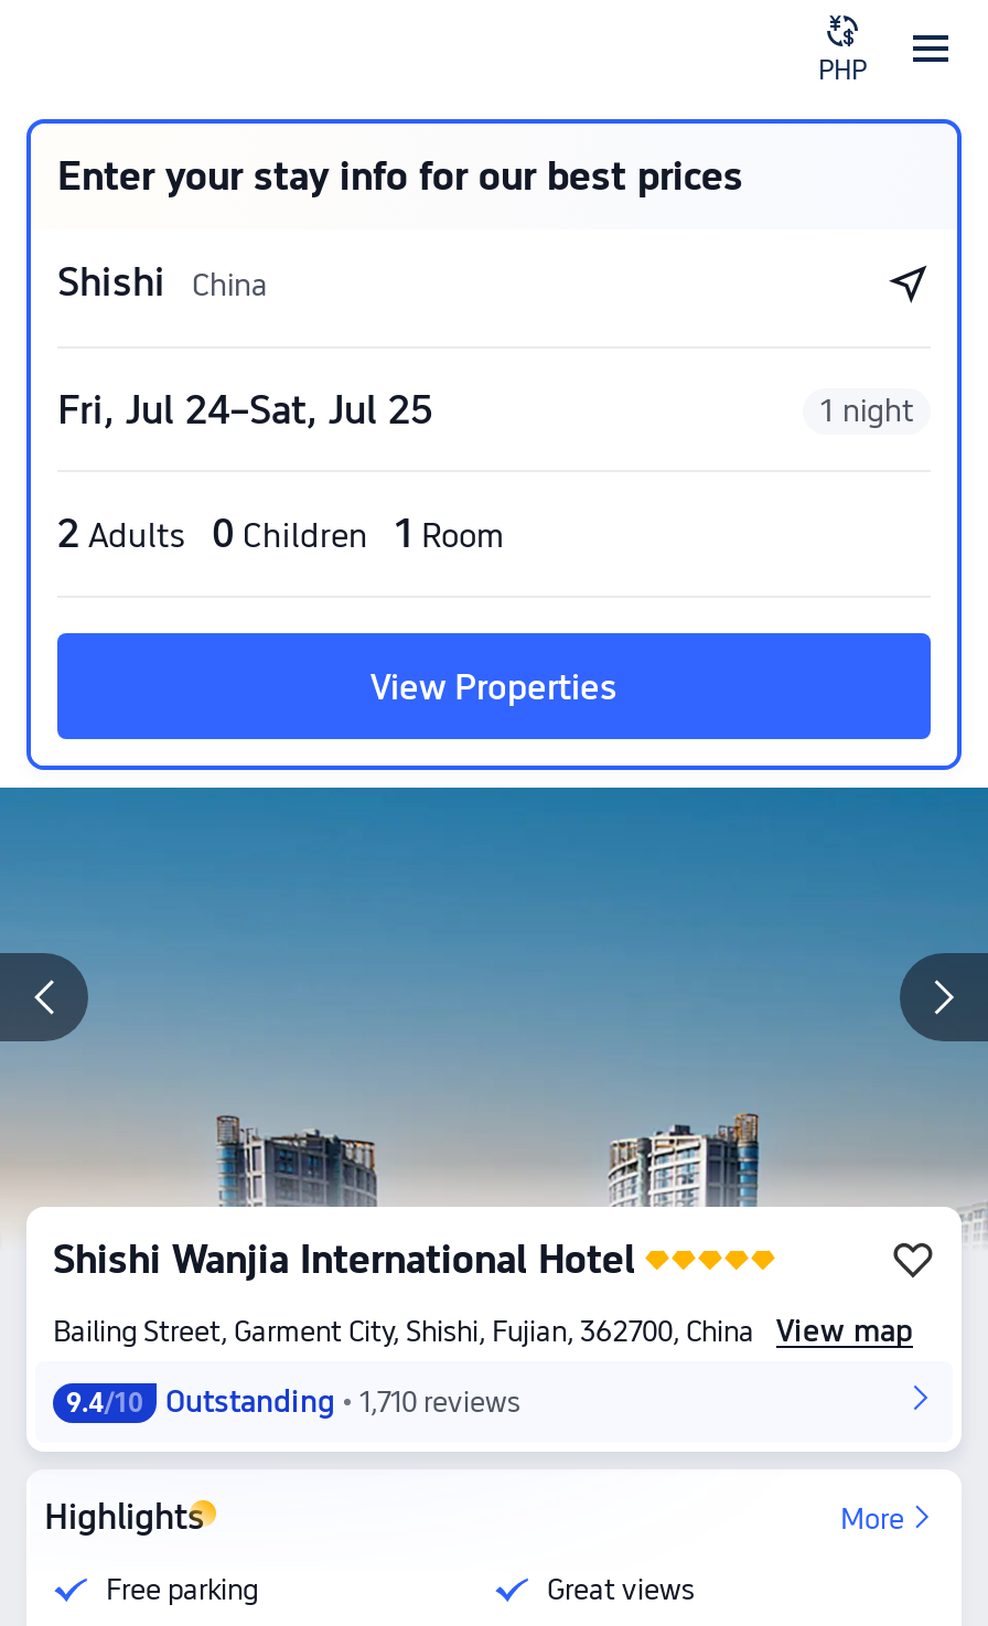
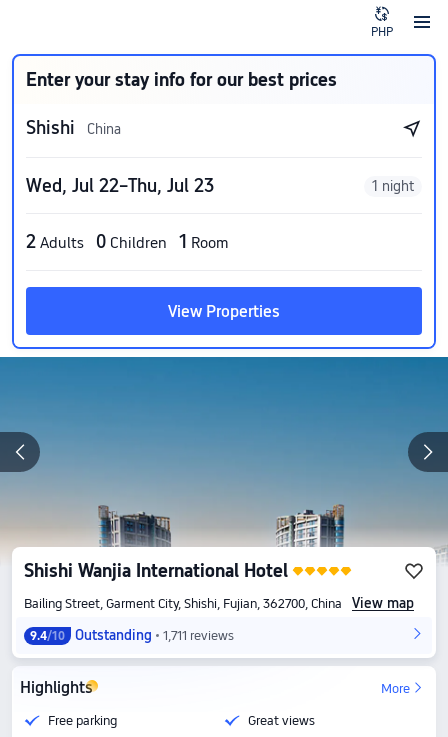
[57,386,432,432] Fri, Jul 24–Sat, Jul 25 -> [26,175,214,196] Wed, Jul 22–Thu, Jul 23
[66,1383,520,1419] 9.4/10 Outstanding 1,710 reviews -> [30,627,234,643] 9.4/10 Outstanding 1,711 reviews

